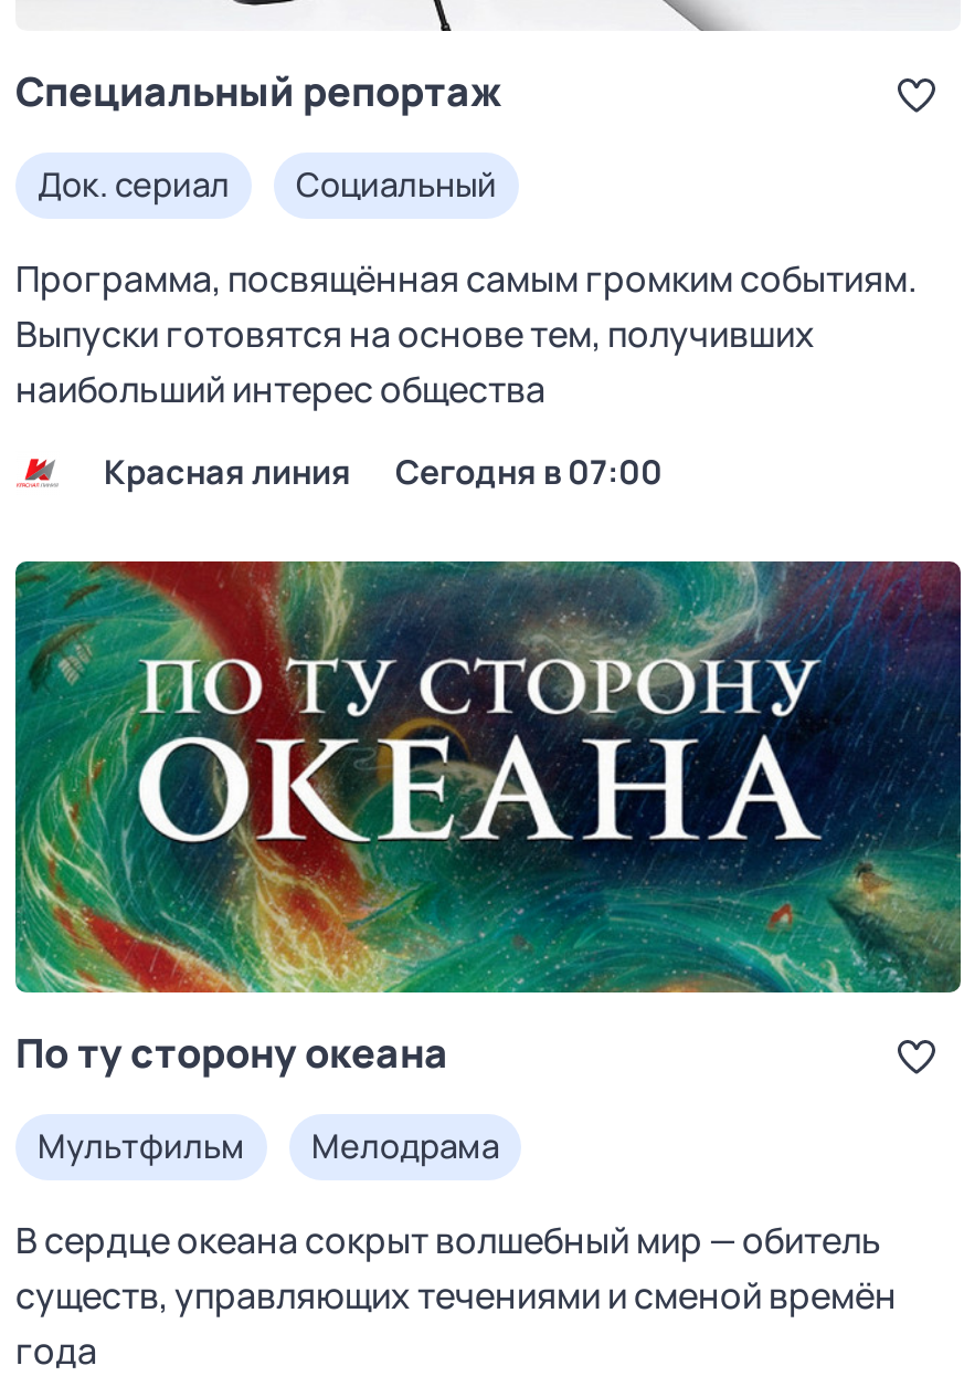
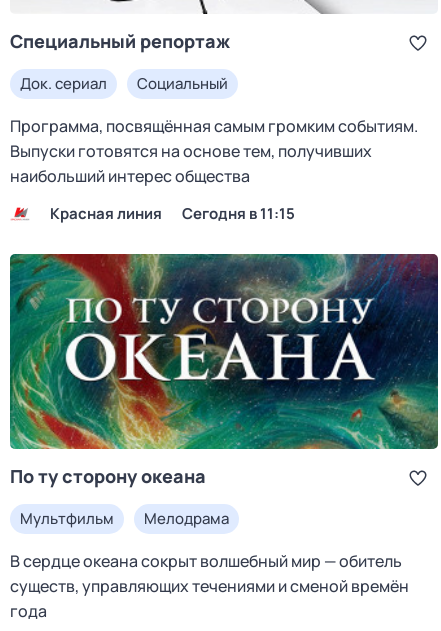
[104,449,663,495] Красная линия Сегодня в 07:00 -> [50,203,295,224] Красная линия Сегодня в 11:15

